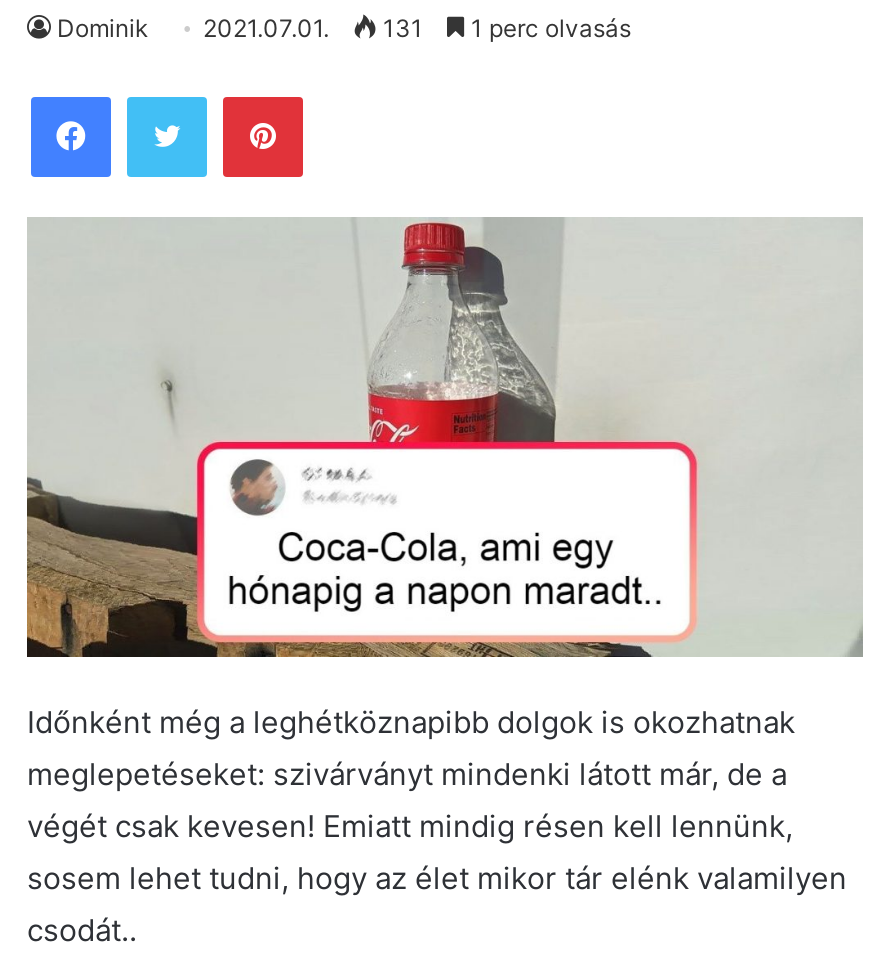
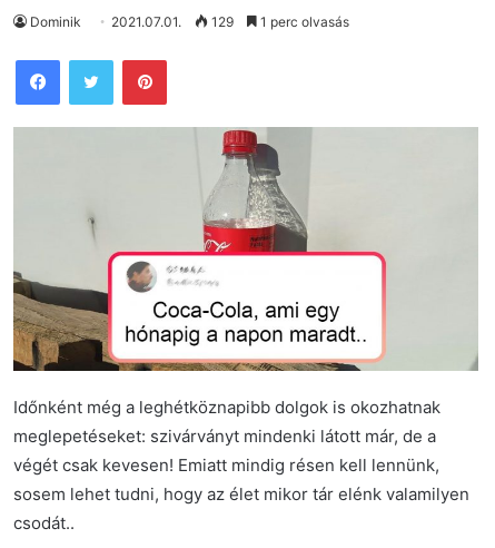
[57,13,631,43] Dominik 2021.07.01. 131 1 perc olvasás -> [30,14,349,30] Dominik 2021.07.01. 129 1 perc olvasás

